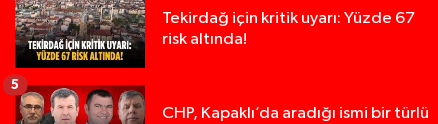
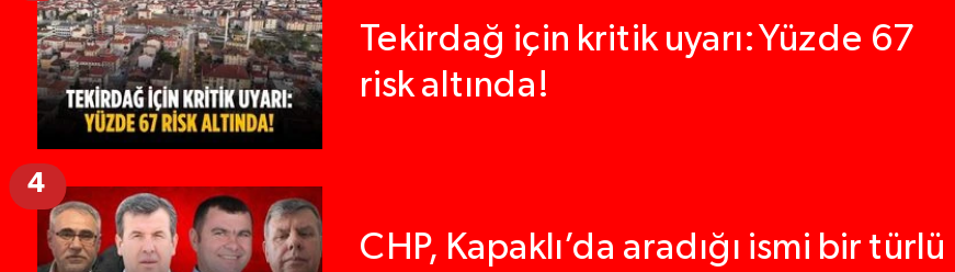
[11,78,19,91] 5 -> [27,170,47,199] 4

